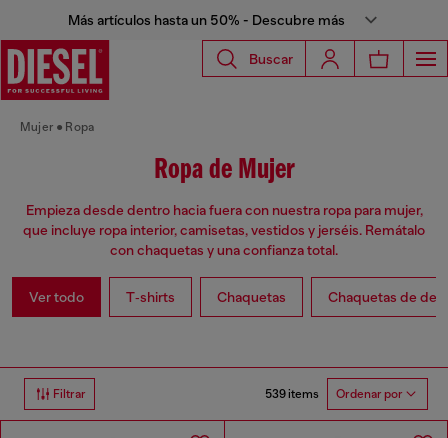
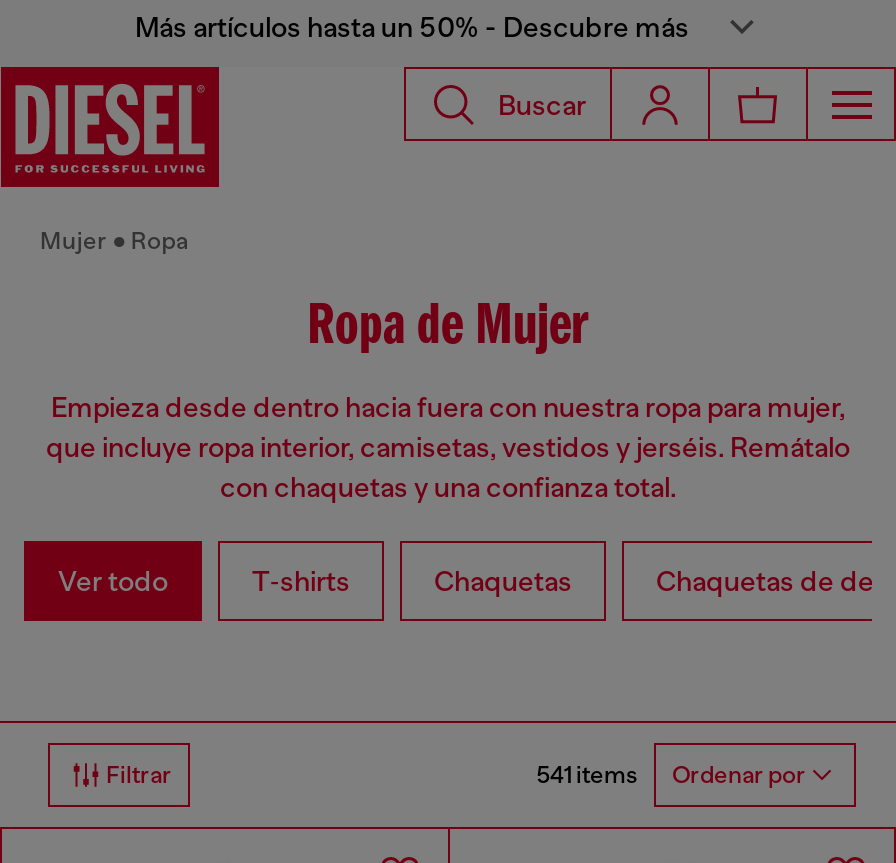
[265,387,403,401] 539 items Ordenar por -> [536,761,806,790] 541 items Ordenar por

